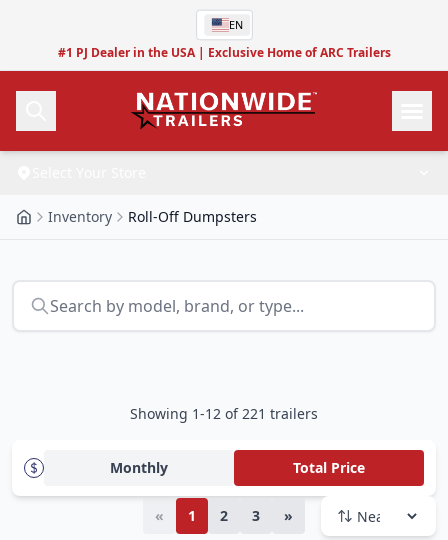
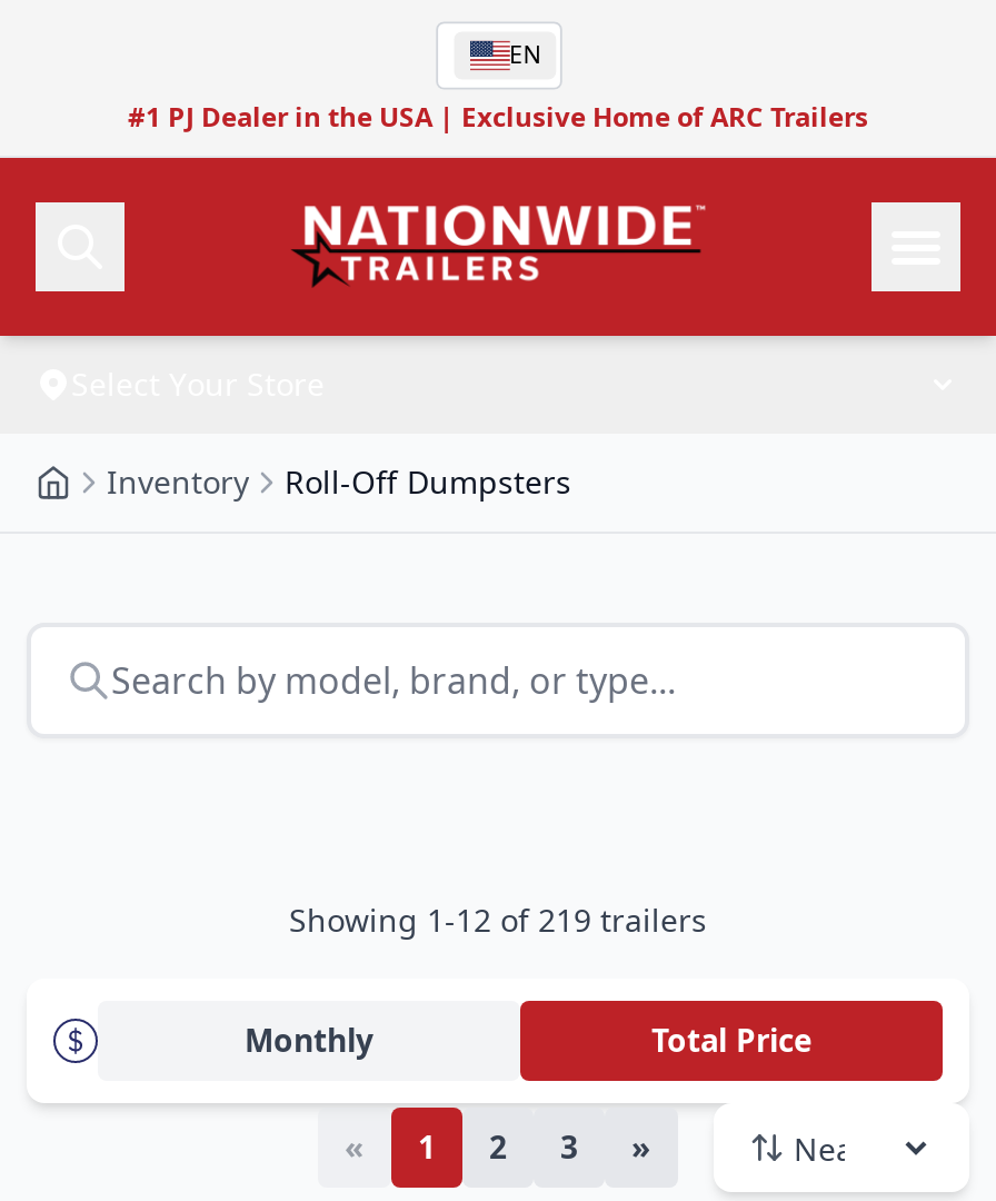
[130,404,318,423] Showing 1 -12 of 221 trailers -> [289,899,707,941] Showing 1 -12 of 219 trailers

